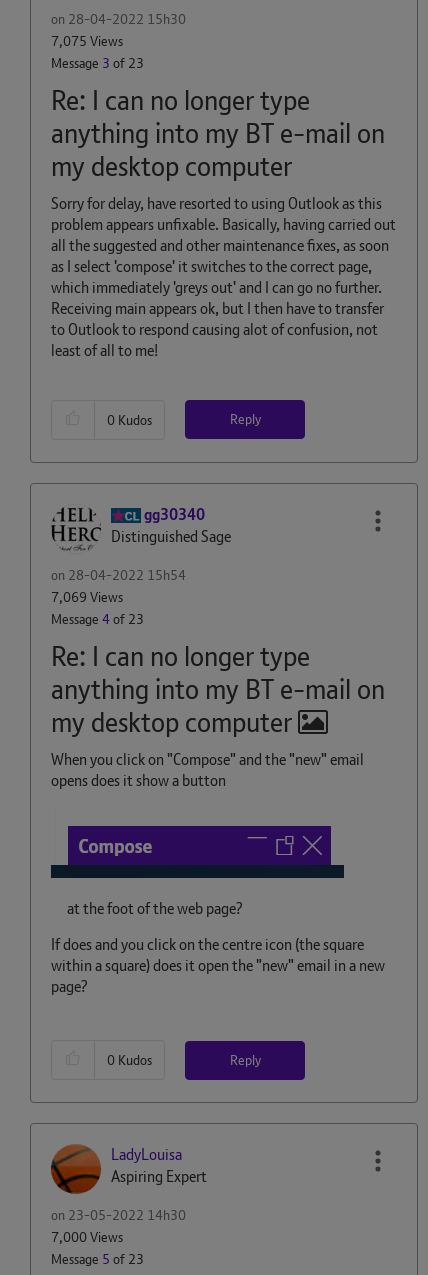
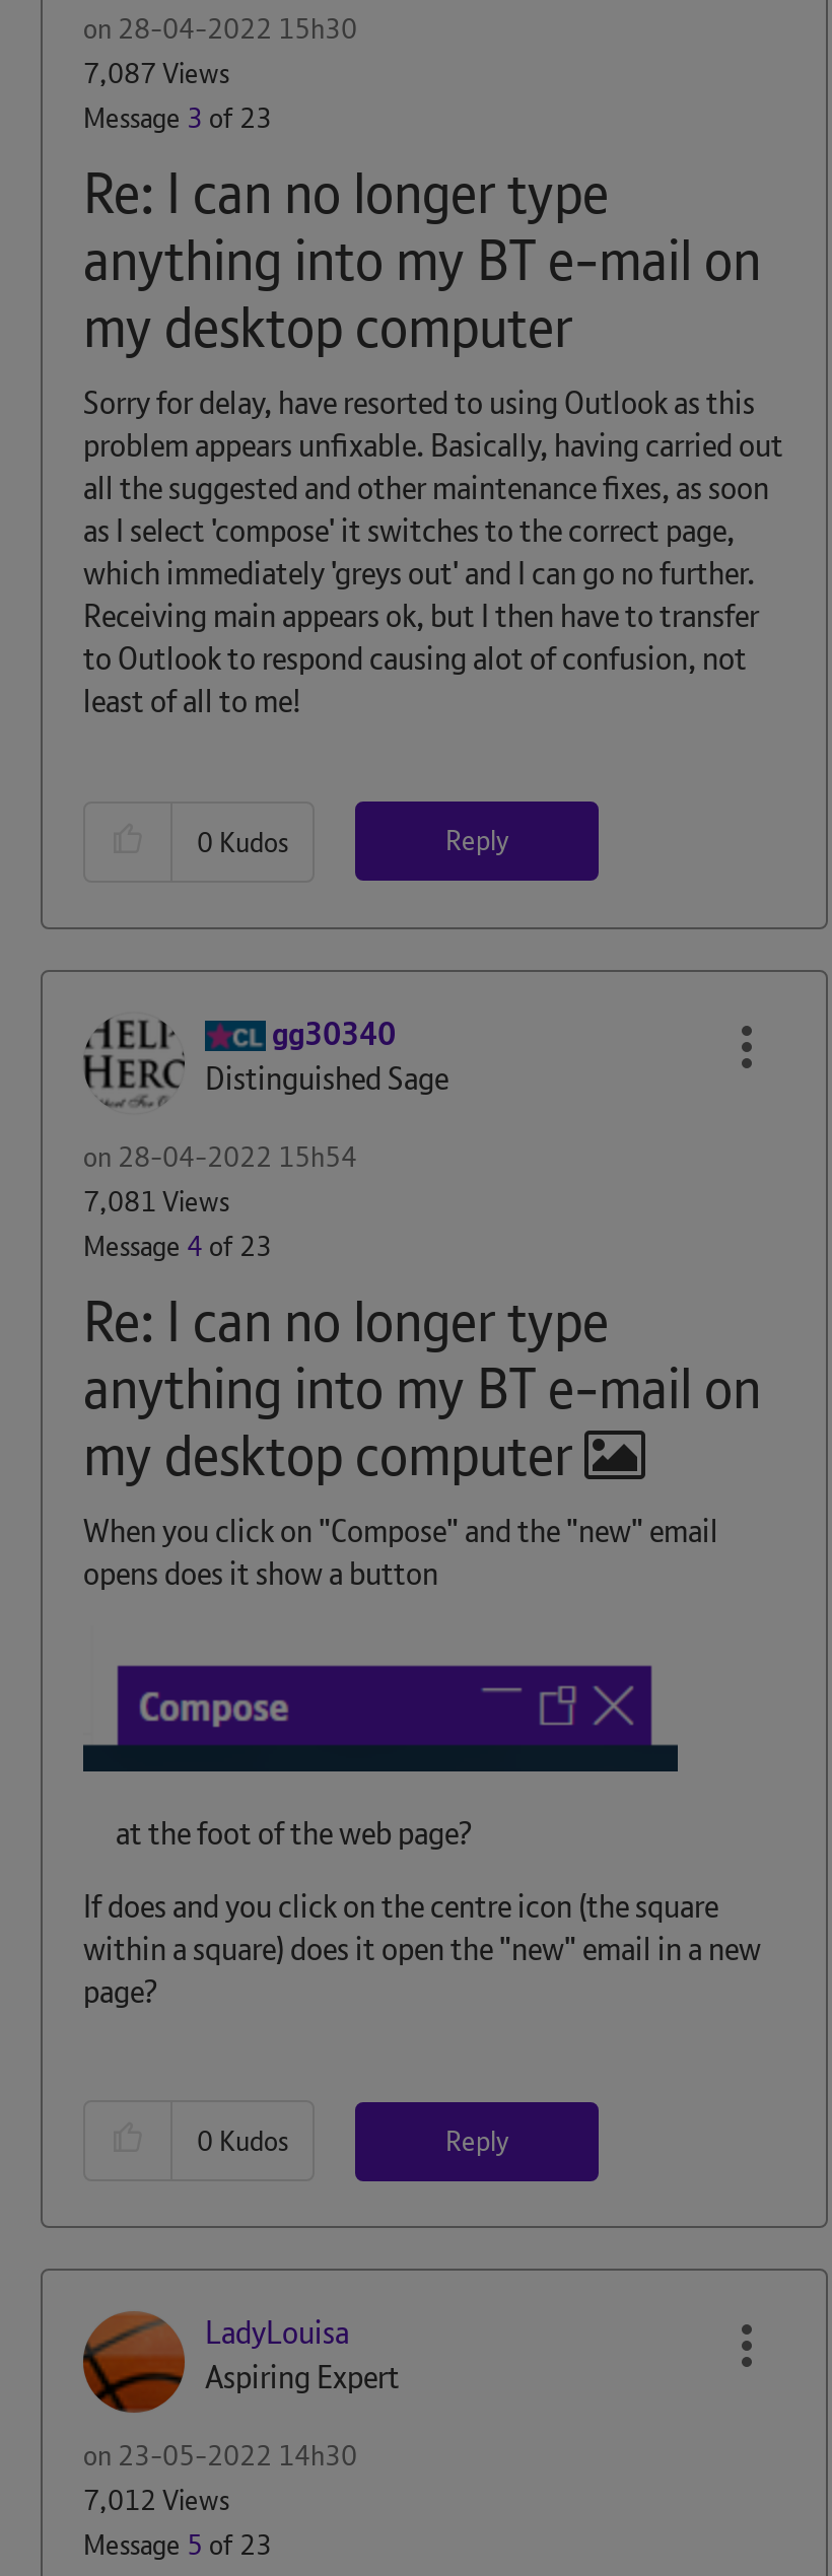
[51,32,123,50] 7,075 Views -> [83,55,229,91] 7,087 Views
[51,587,123,605] 7,069 Views -> [83,1182,229,1219] 7,081 Views
[51,1228,123,1246] 7,000 Views -> [83,2482,229,2518] 7,012 Views

